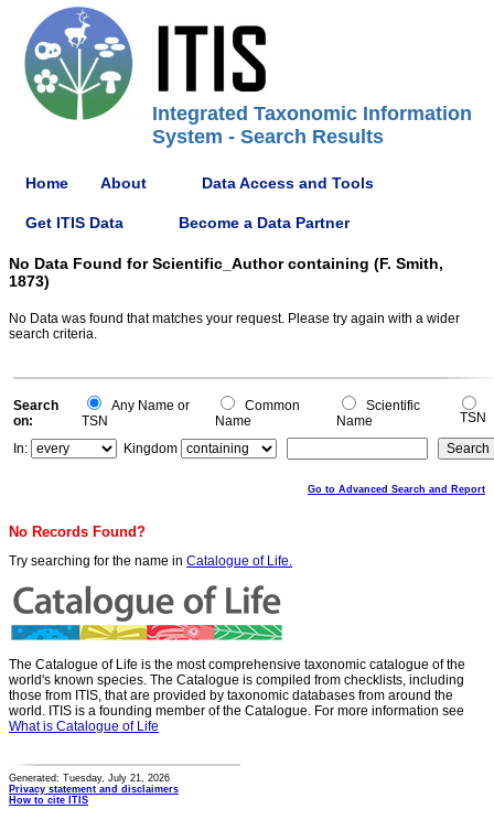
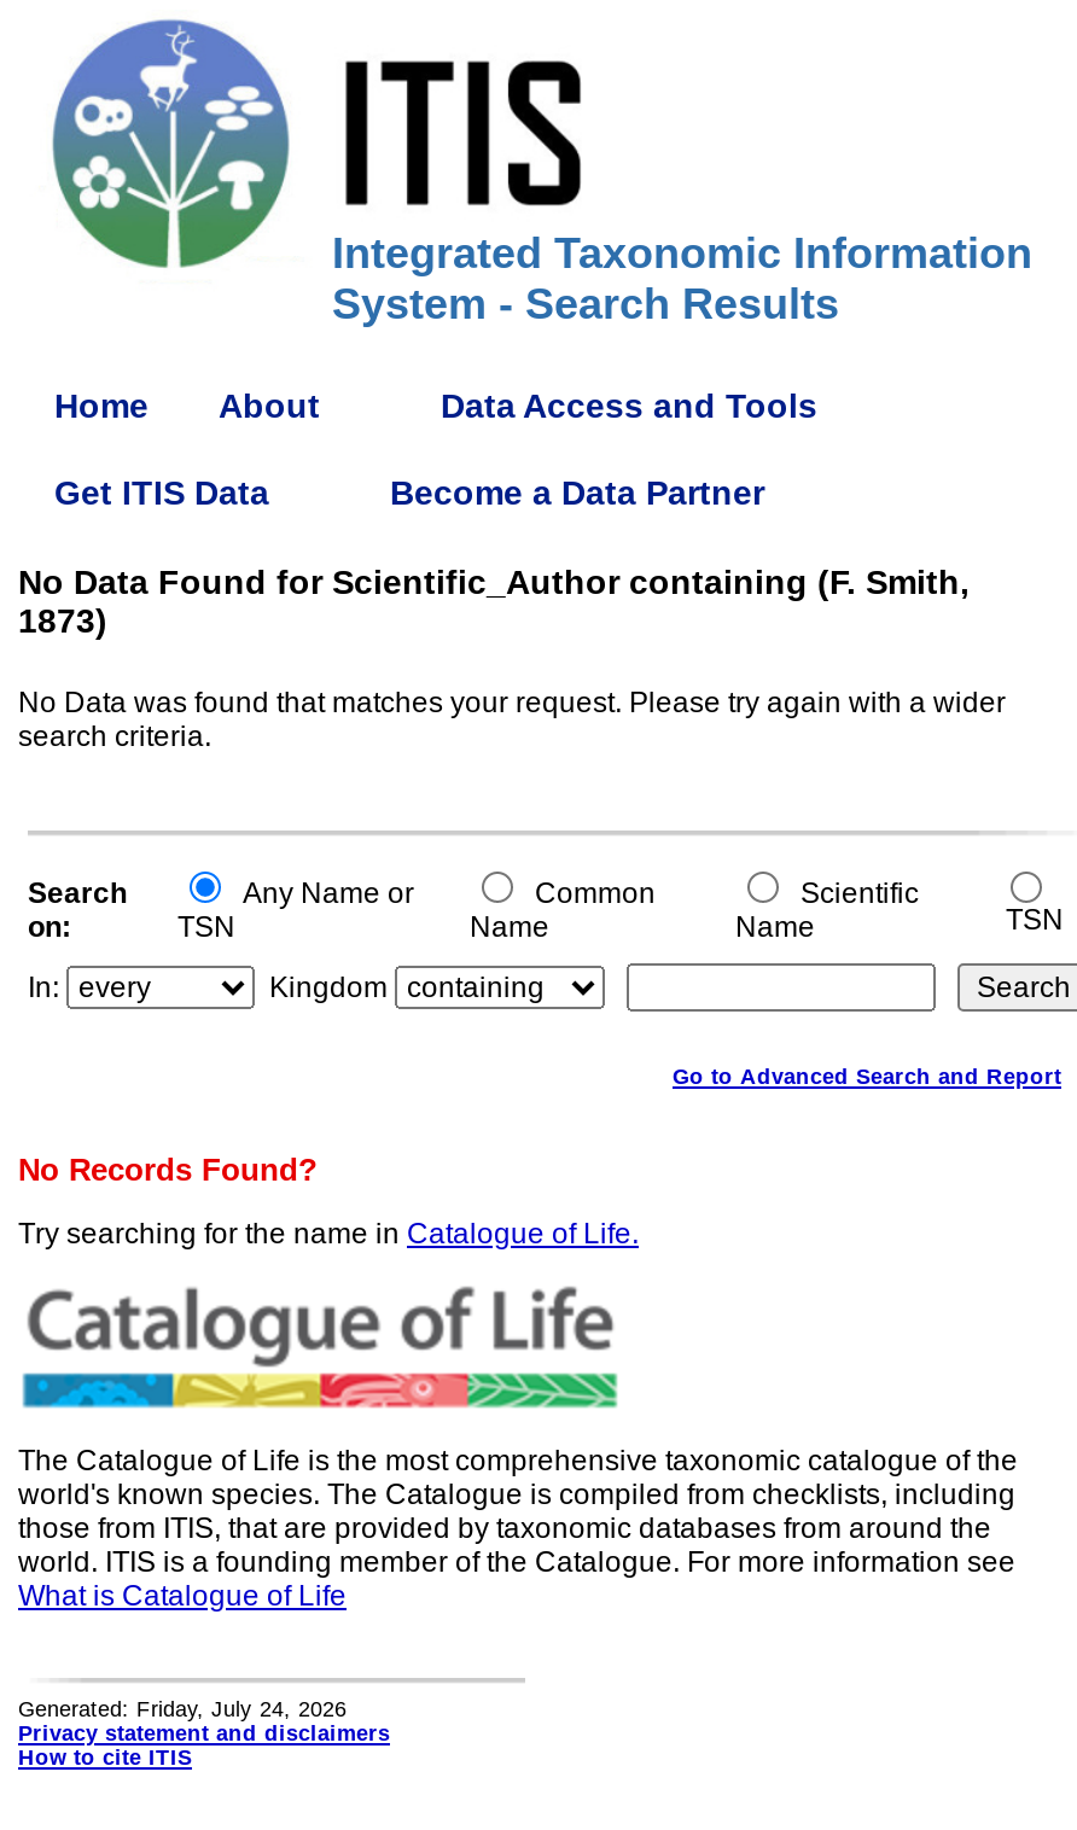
[9,773,170,784] Generated: Tuesday, July 21, 2026 -> [18,1697,347,1721] Generated: Friday, July 24, 2026

